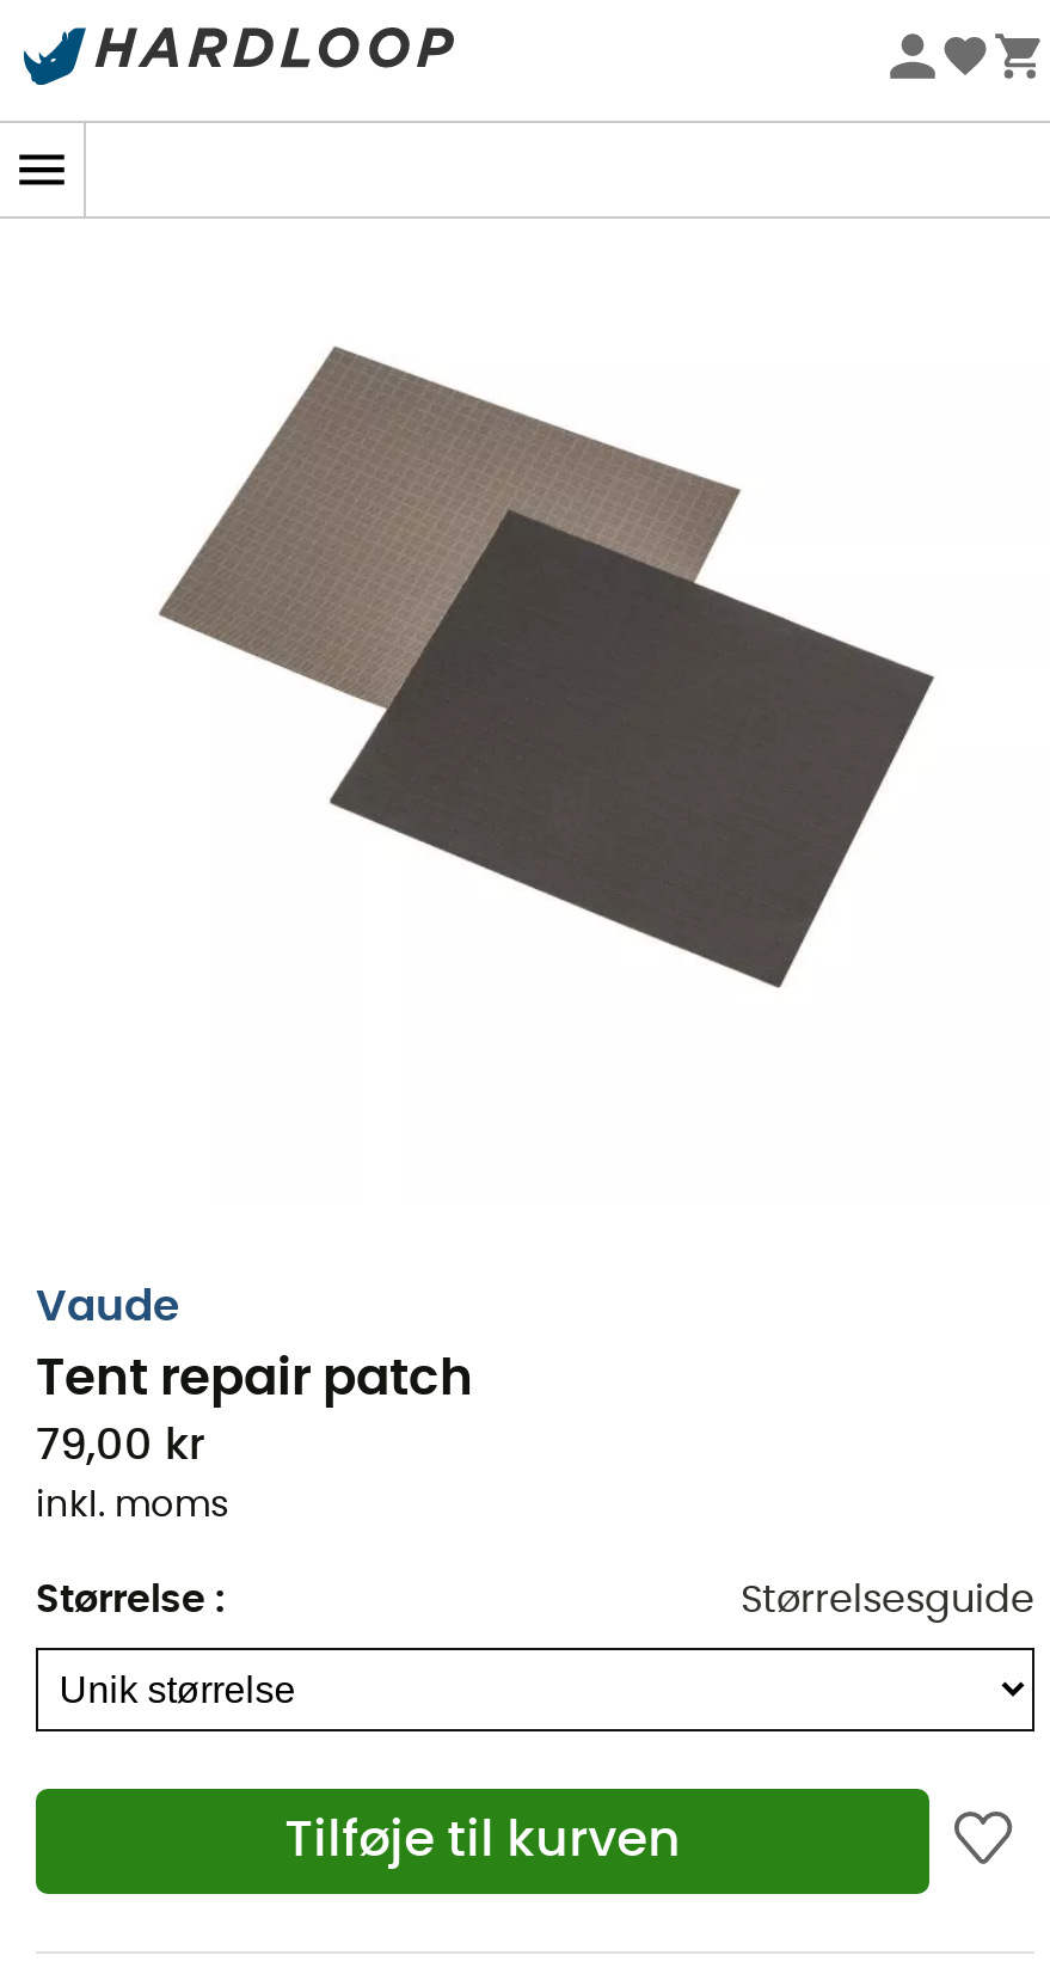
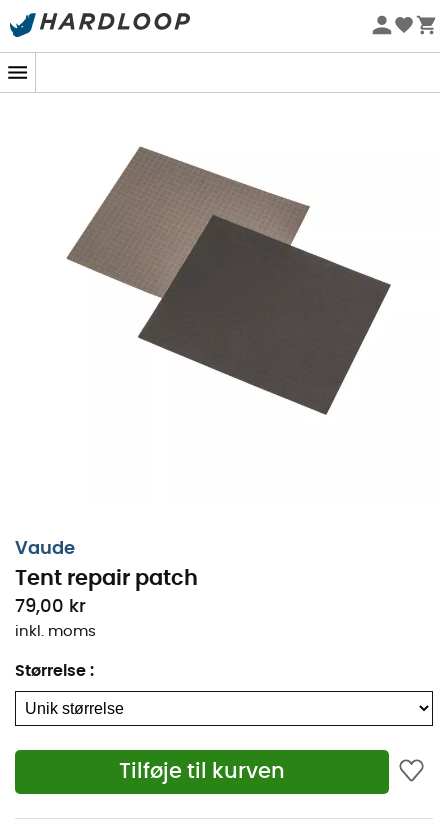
[741,1581,1034,1619] Størrelsesguide -> none

